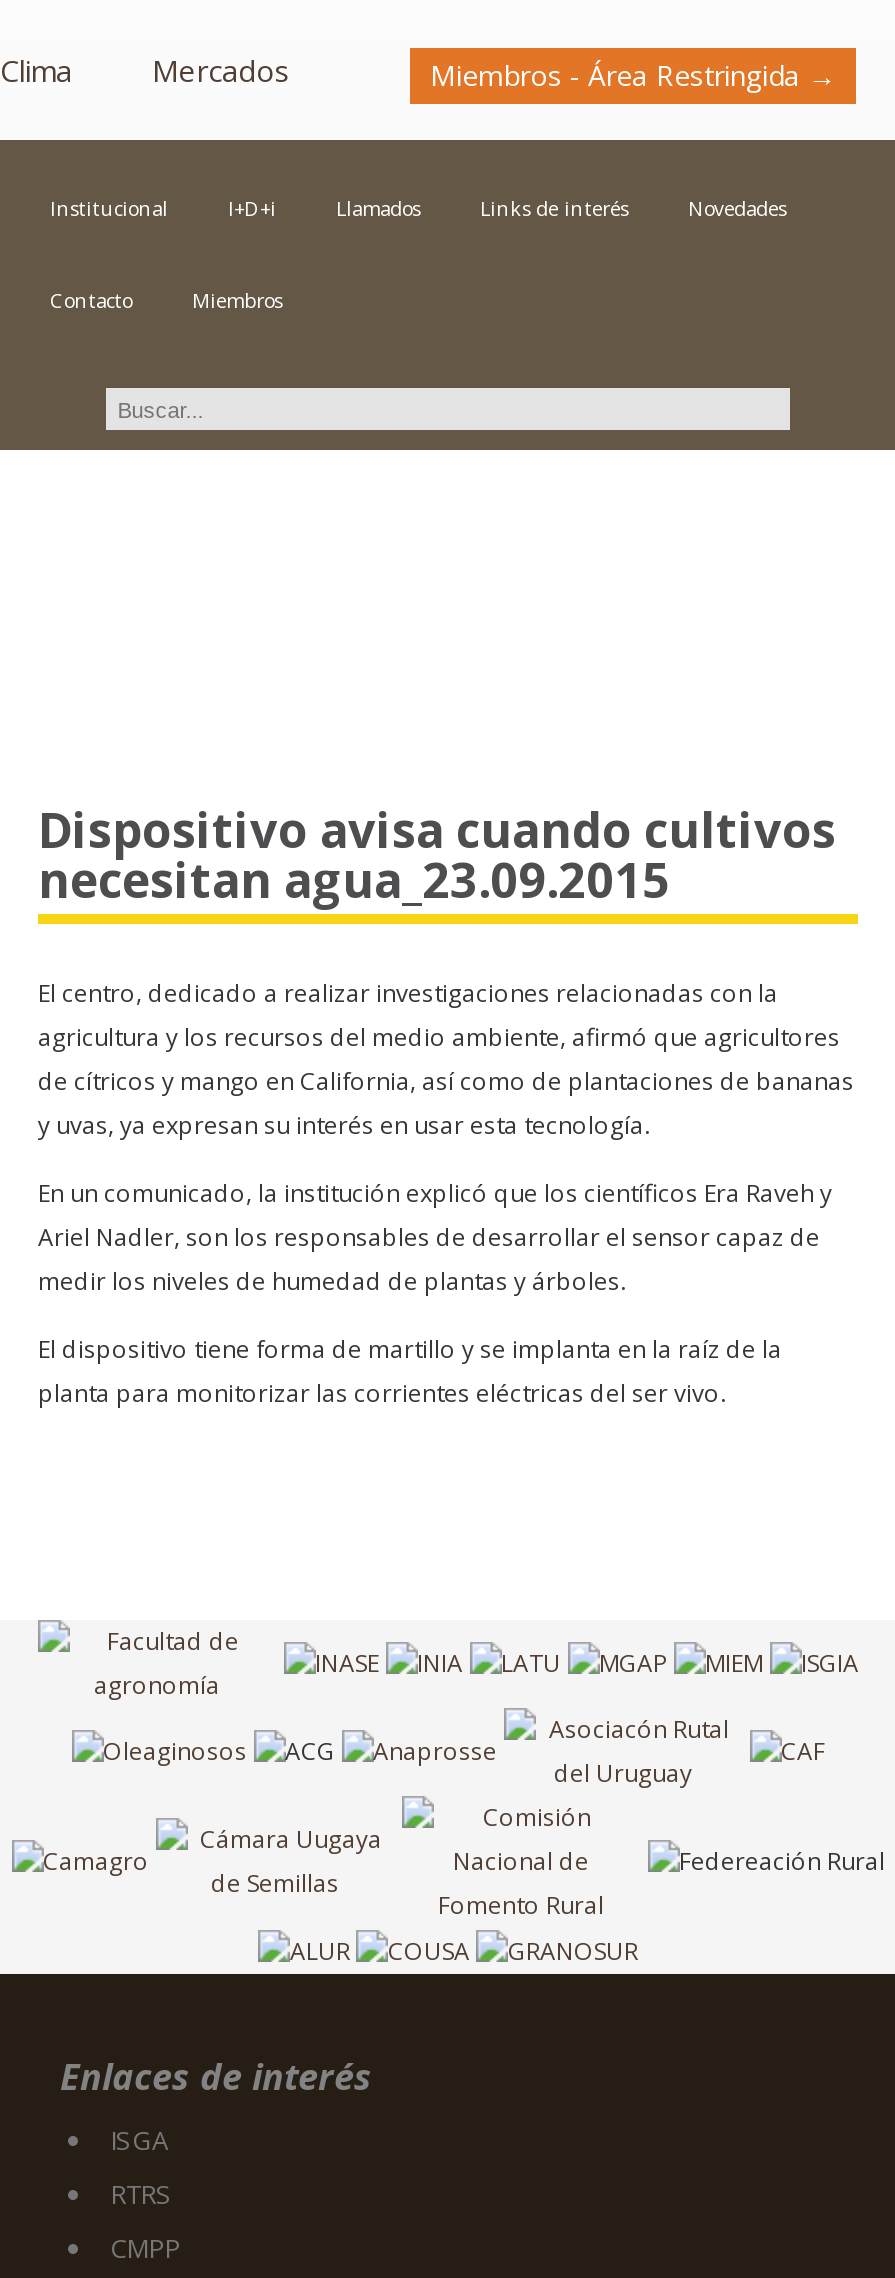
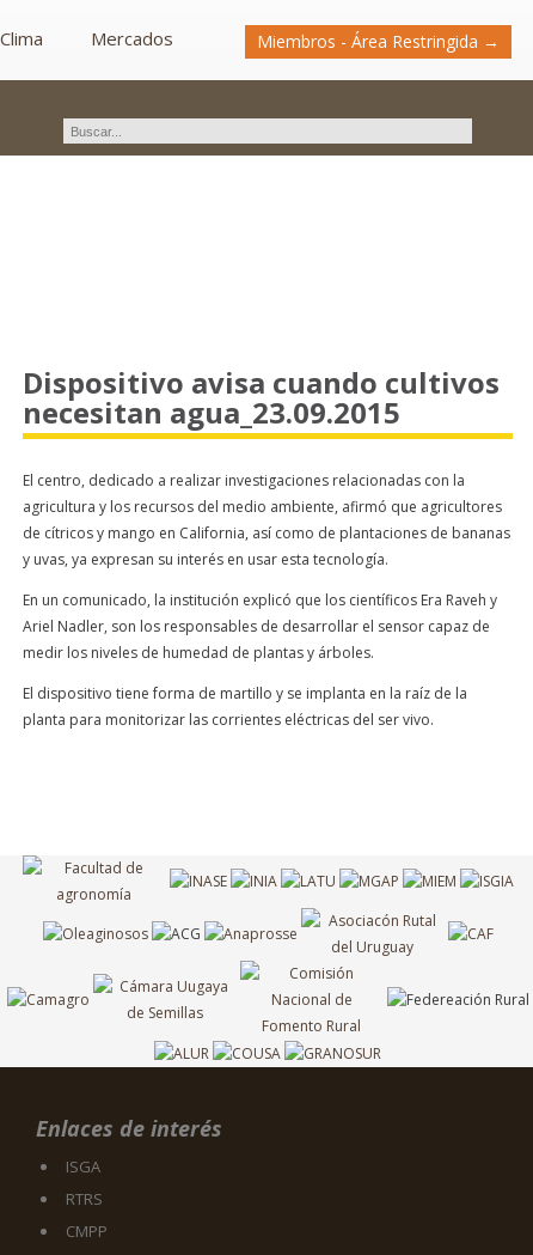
[50,194,786,314] Institucional | I+D+i | Llamados | Links de interés | Novedades | Contacto | Miembros -> none

